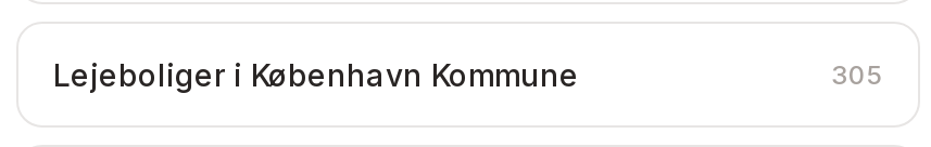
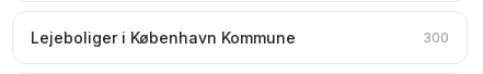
[831,57,883,90] 305 -> [423,29,449,45] 300

